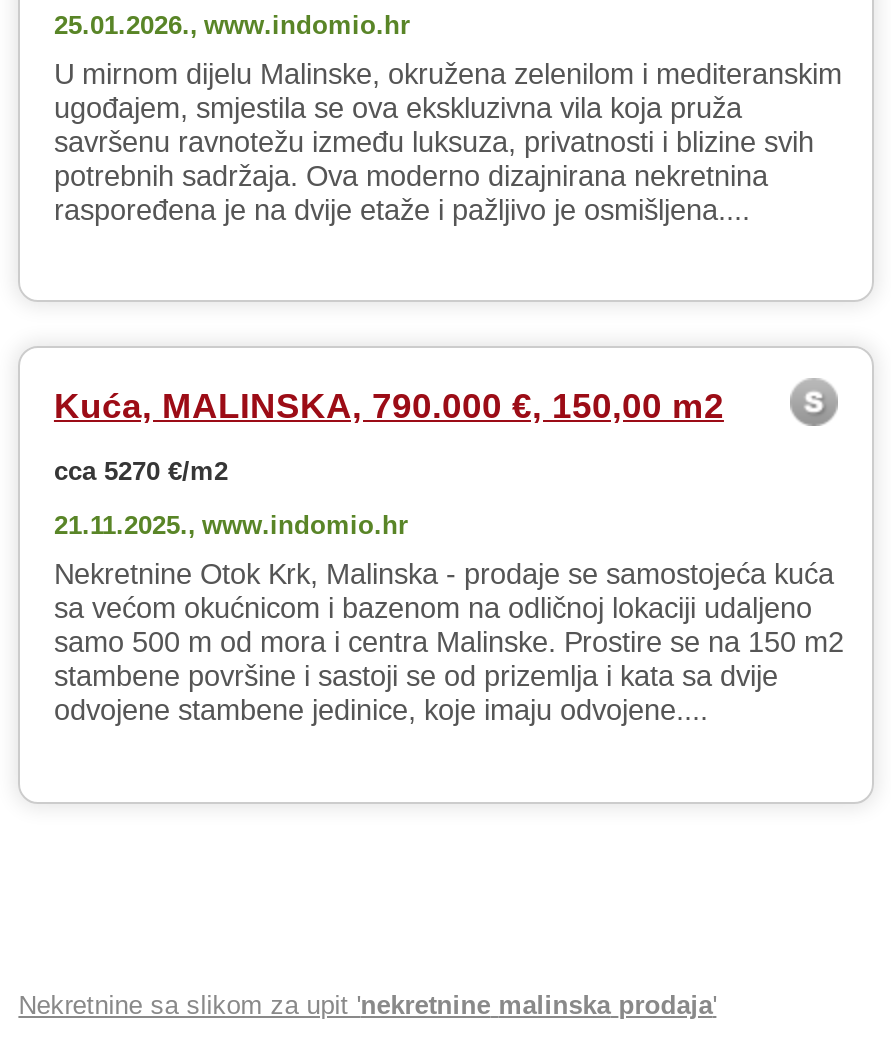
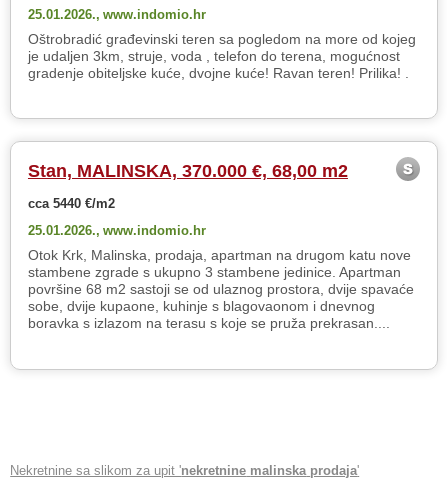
[54,57,842,225] U mirnom dijelu Malinske, okružena zelenilom i mediteranskim | ugođajem, smjestila se ova ekskluzivna vila koja pruža | savršenu ravnotežu između luksuza, privatnosti i blizine svih | potrebnih sadržaja. Ova moderno dizajnirana nekretnina | raspoređena je na dvije etaže i pažljivo je osmišljena.... -> [28,31,416,81] Oštrobradić građevinski teren sa pogledom na more od kojeg | je udaljen 3km, struje, voda , telefon do terena, mogućnost | gradenje obiteljske kuće, dvojne kuće! Ravan teren! Prilika! .
[54,387,724,427] Kuća, MALINSKA, 790.000 €, 150,00 m2 -> [28,161,348,181] Stan, MALINSKA, 370.000 €, 68,00 m2
[54,457,228,487] cca 5270 €/m2 -> [28,196,115,211] cca 5440 €/m2
[54,511,408,541] 21.11.2025., www.indomio.hr -> [28,223,206,238] 25.01.2026., www.indomio.hr
[54,559,844,727] Nekretnine Otok Krk, Malinska - prodaje se samostojeća kuća | sa većom okućnicom i bazenom na odličnoj lokaciji udaljeno | samo 500 m od mora i centra Malinske. Prostire se na 150 m2 | stambene površine i sastoji se od prizemlja i kata sa dvije | odvojene stambene jedinice, koje imaju odvojene.... -> [28,247,414,331] Otok Krk, Malinska, prodaja, apartman na drugom katu nove | stambene zgrade s ukupno 3 stambene jedinice. Apartman | površine 68 m2 sastoji se od ulaznog prostora, dvije spavaće | sobe, dvije kupaone, kuhinje s blagovaonom i dnevnog | boravka s izlazom na terasu s koje se pruža prekrasan....

